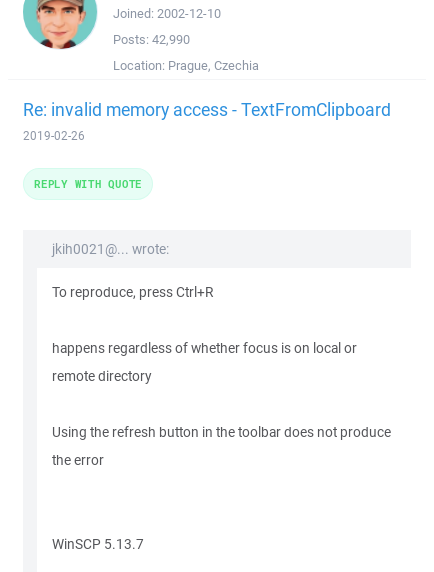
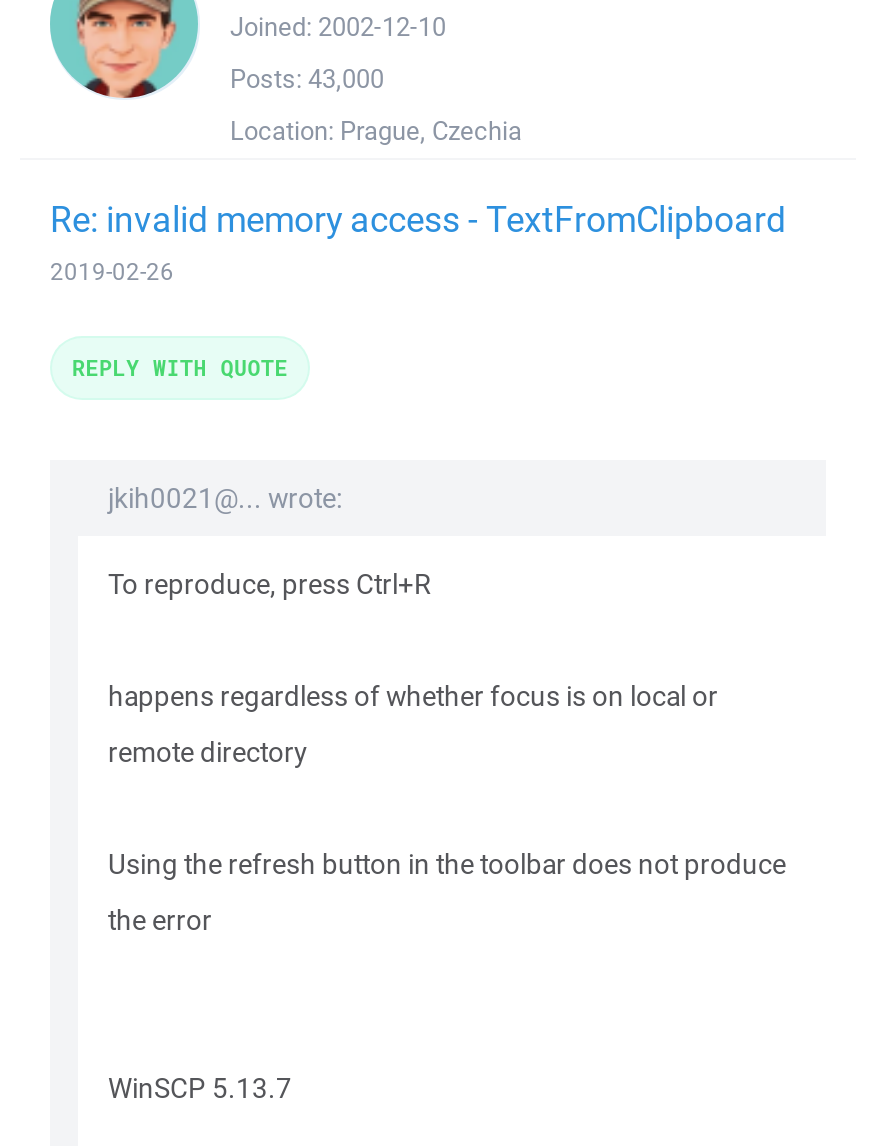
[113,31,190,48] Posts: 42,990 -> [230,62,384,96] Posts: 43,000

